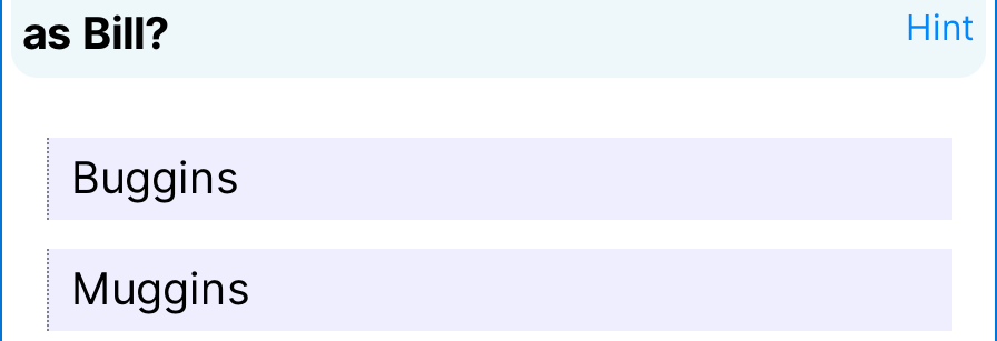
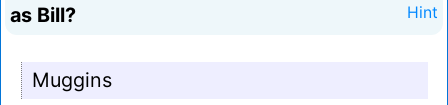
[71,151,238,204] Buggins -> none

